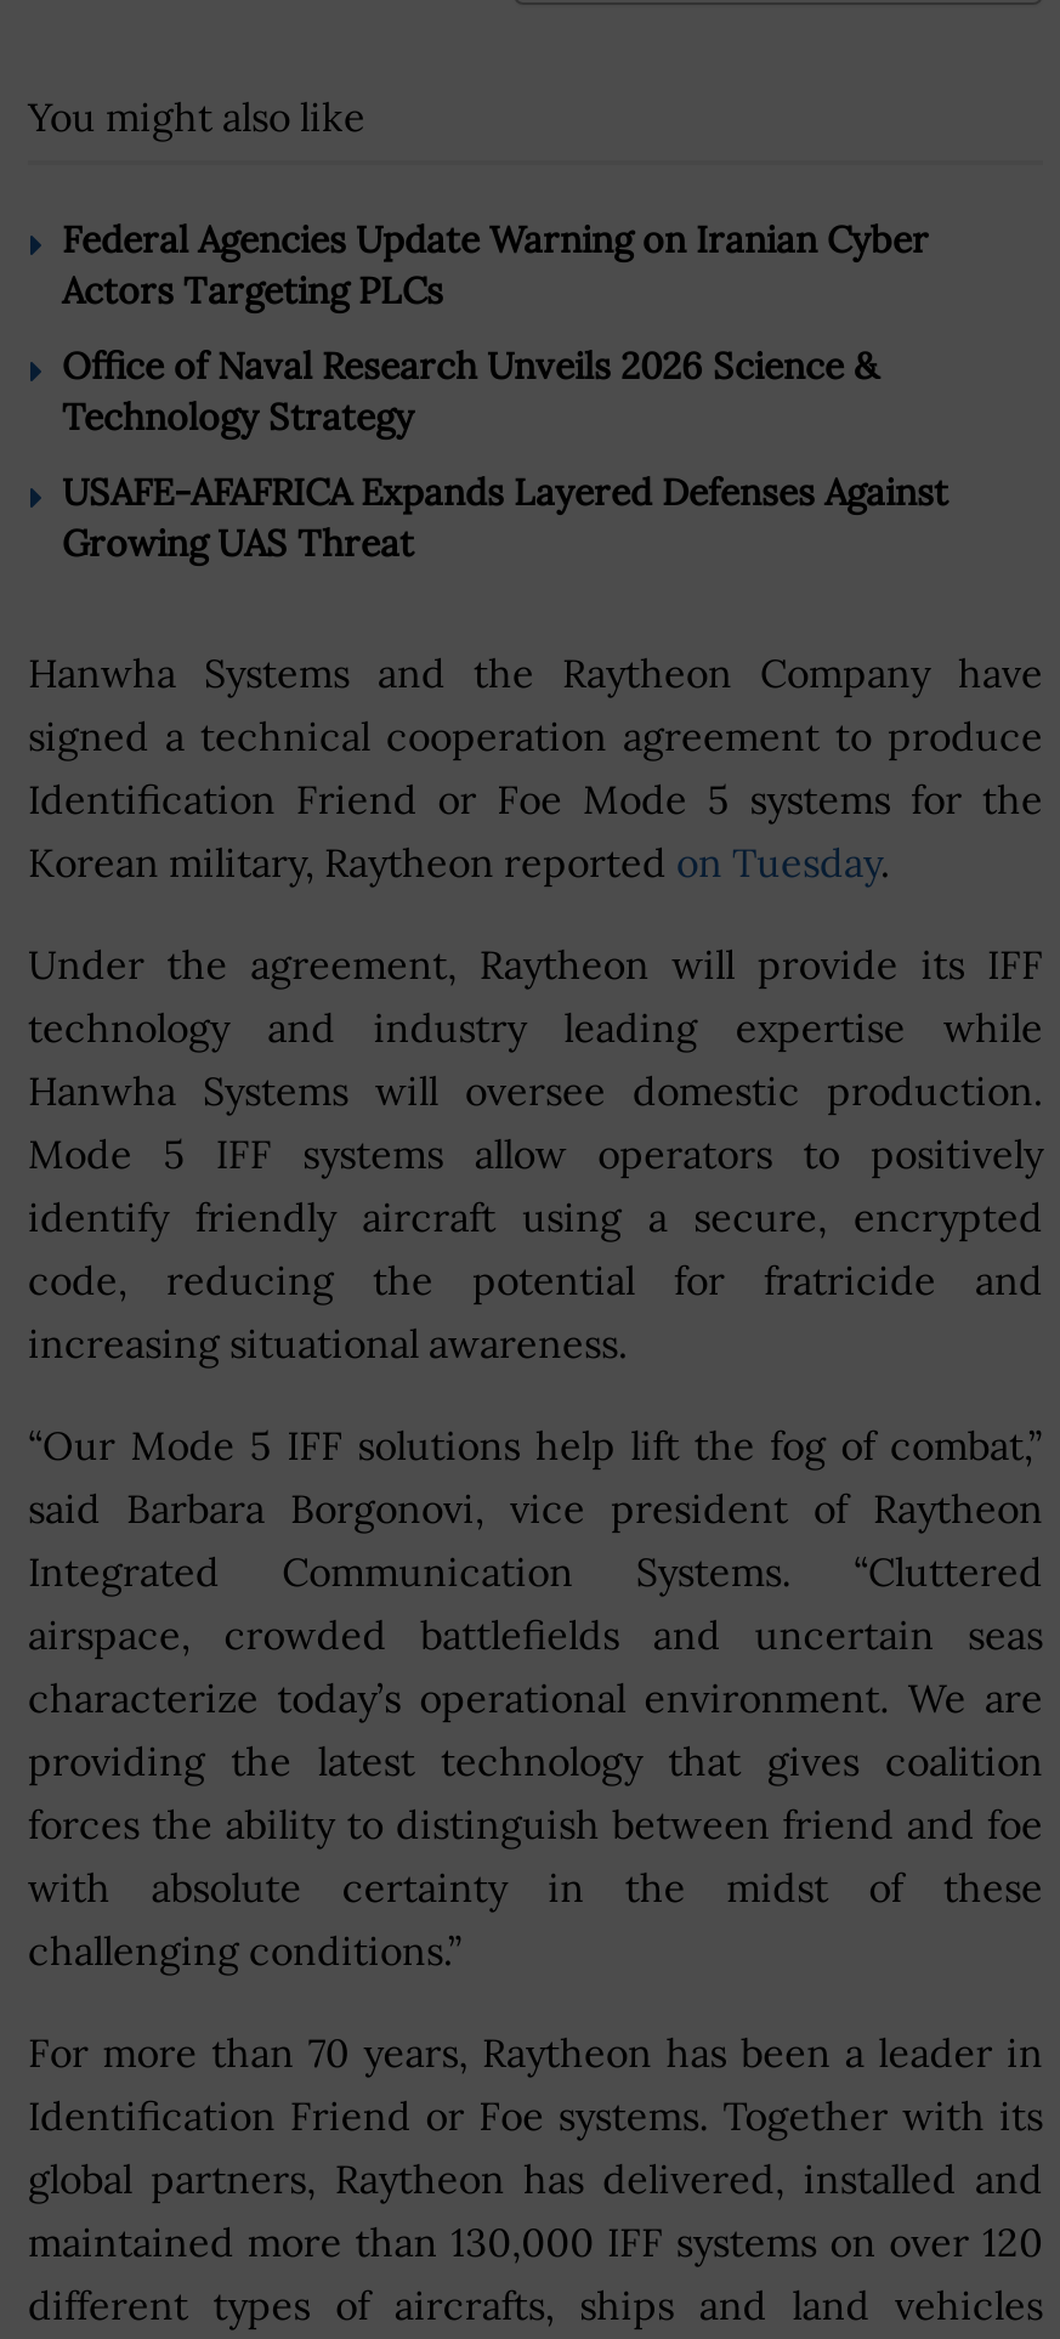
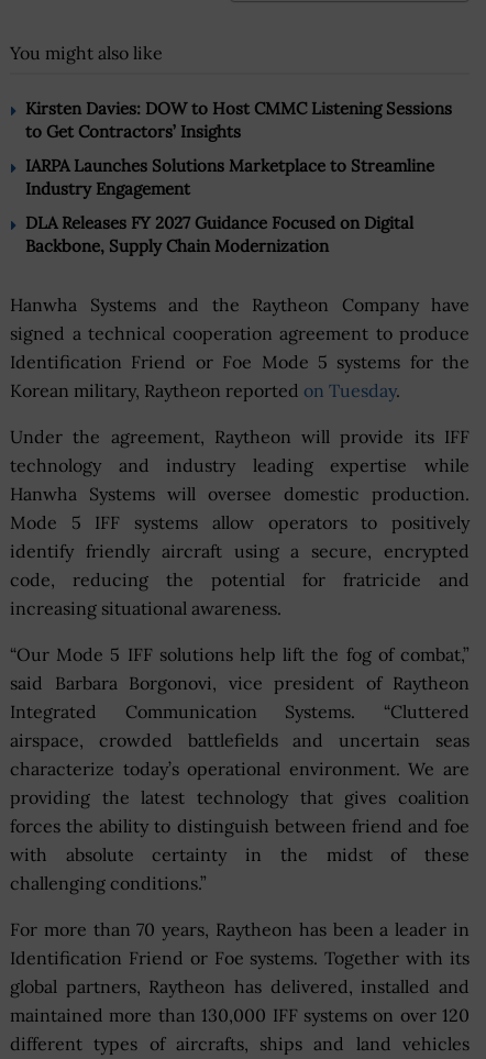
[62,215,929,313] Federal Agencies Update Warning on Iranian Cyber | Actors Targeting PLCs -> [25,98,452,142] Kirsten Davies: DOW to Host CMMC Listening Sessions | to Get Contractors’ Insights
[62,342,878,439] Office of Naval Research Unveils 2026 Science & | Technology Strategy -> [25,155,434,199] IARPA Launches Solutions Marketplace to Streamline | Industry Engagement
[62,468,948,565] USAFE-AFAFRICA Expands Layered Defenses Against | Growing UAS Threat -> [25,212,413,256] DLA Releases FY 2027 Guidance Focused on Digital | Backbone, Supply Chain Modernization

